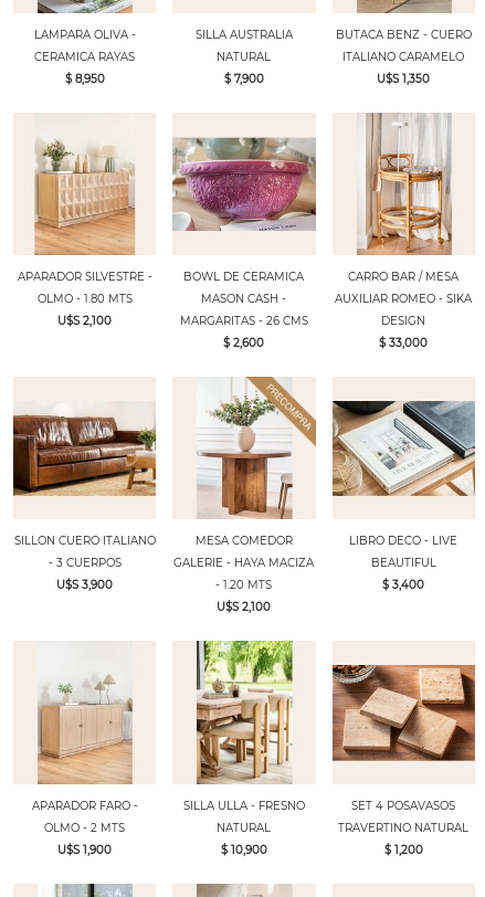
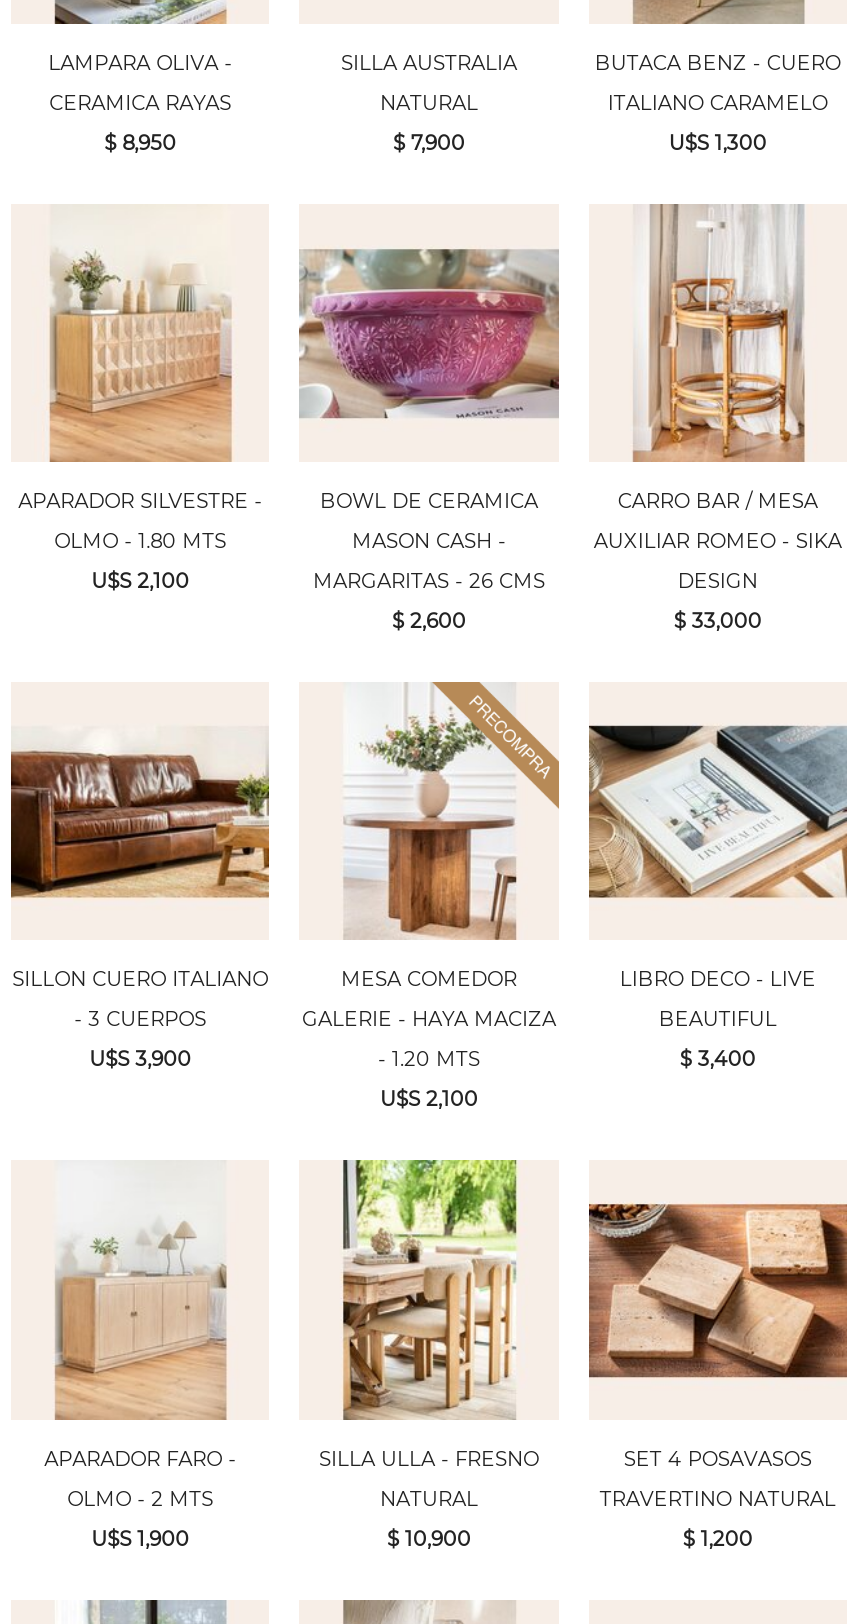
[377,71,430,86] U$S 1,350 -> [669,129,767,155] U$S 1,300

